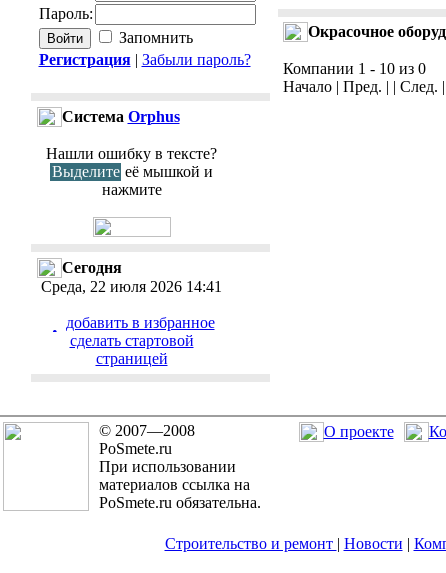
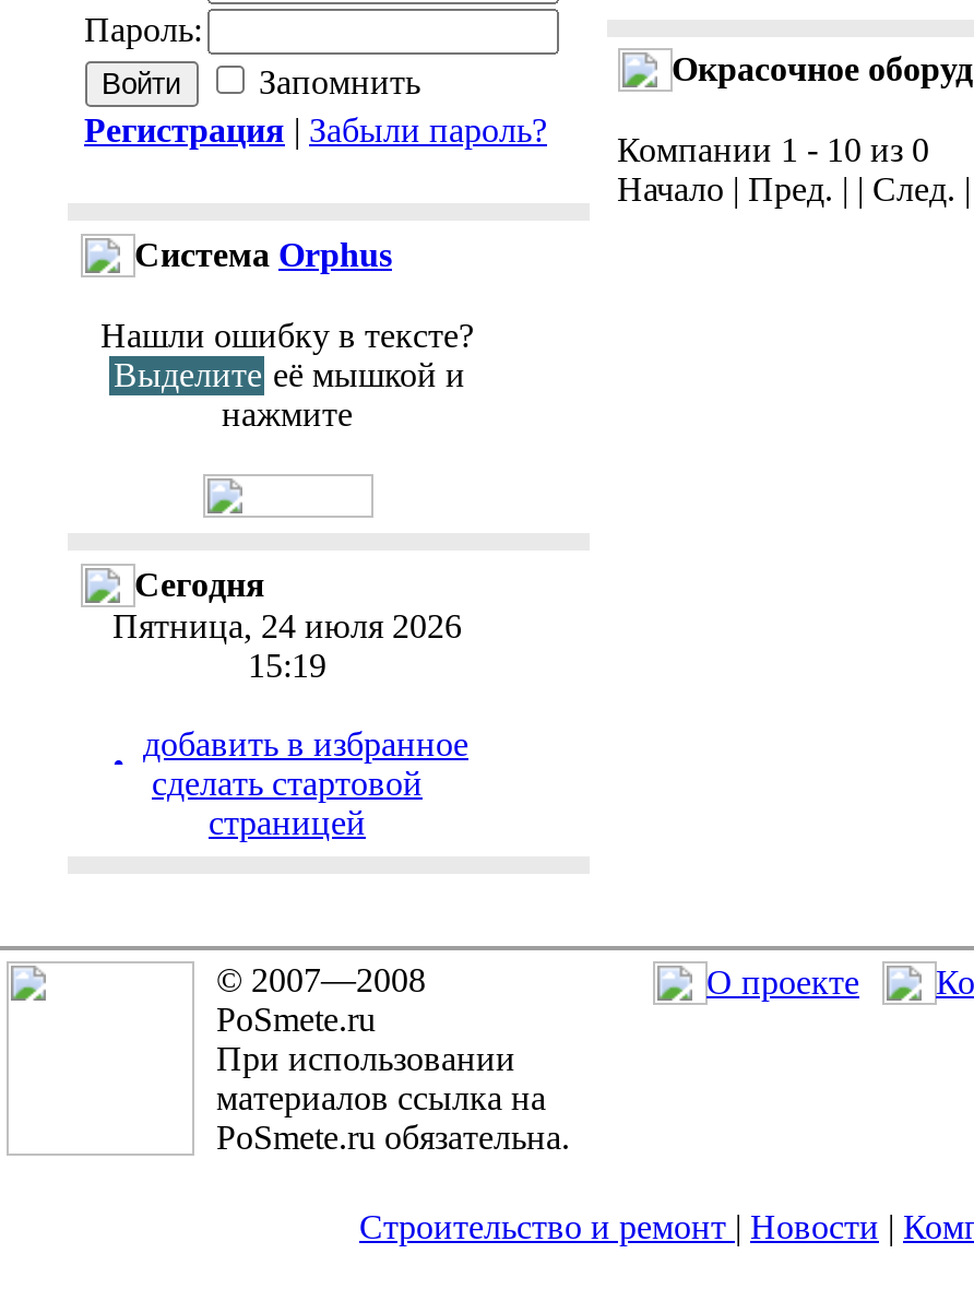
[41,278,222,295] Среда, 22 июля 2026 14:41 -> [112,607,462,684] Пятница, 24 июля 2026 | 15:19

